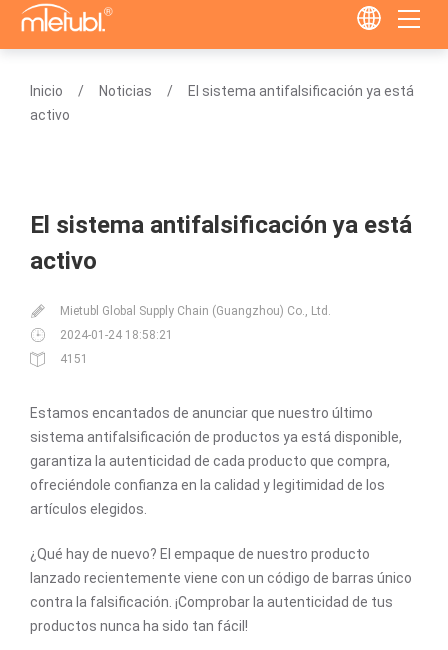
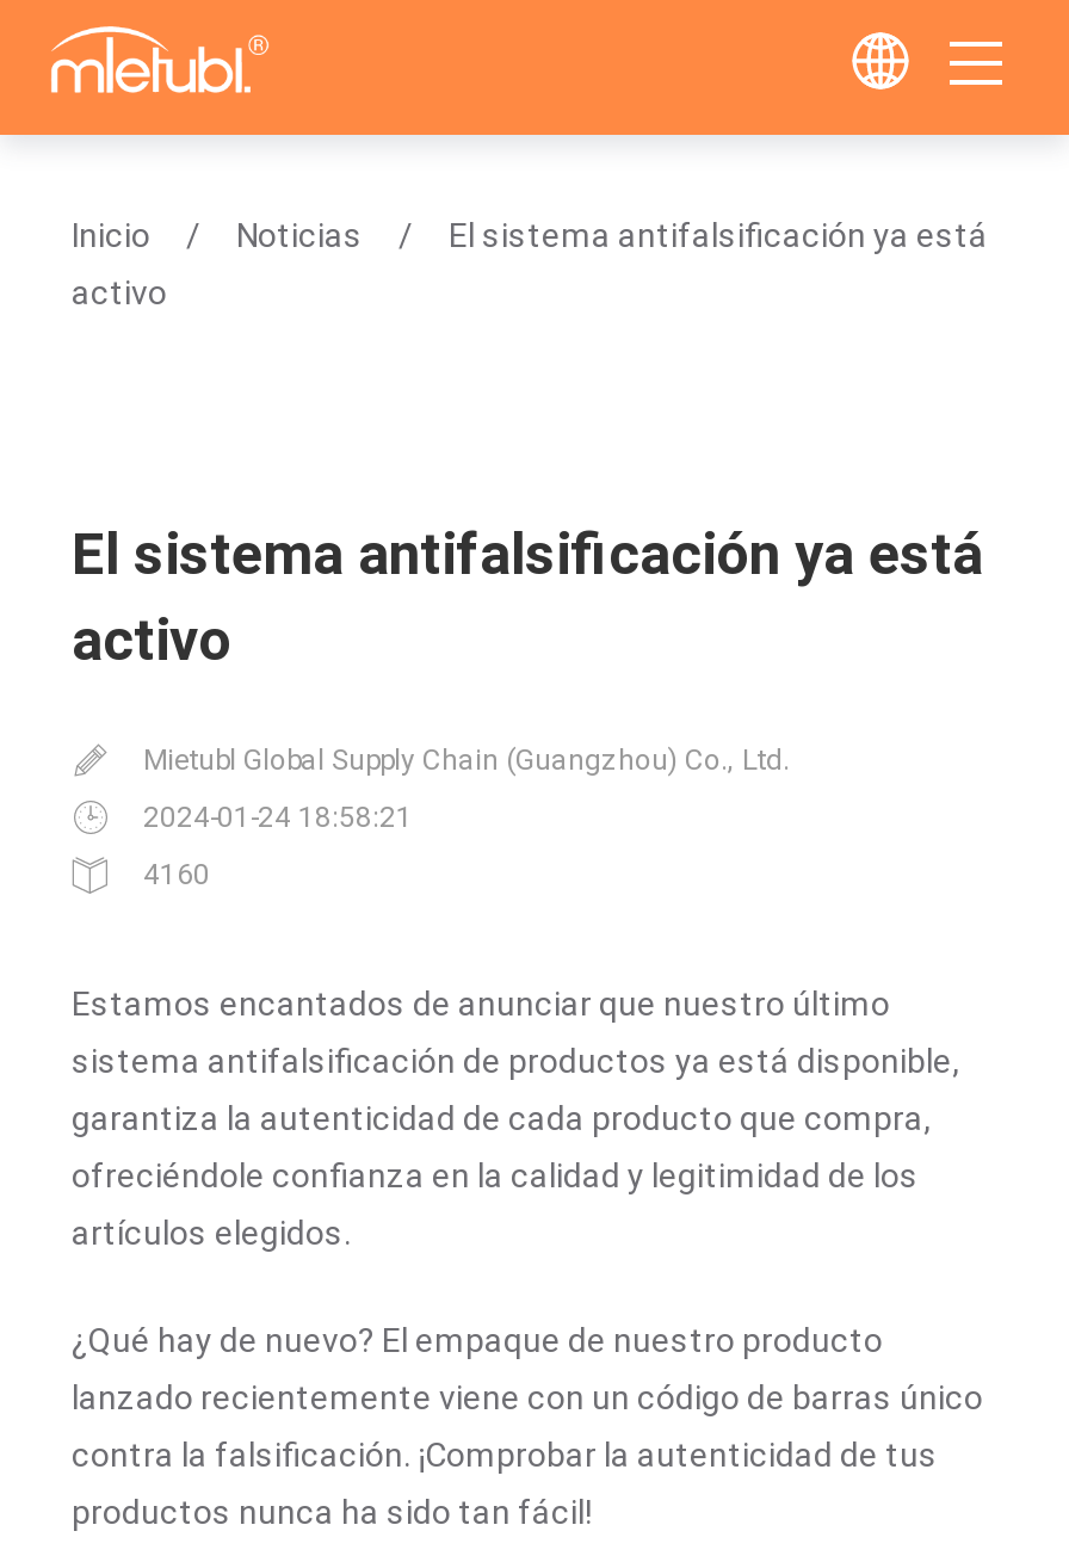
[60,352,88,366] 4151 -> [143,858,210,891] 4160

